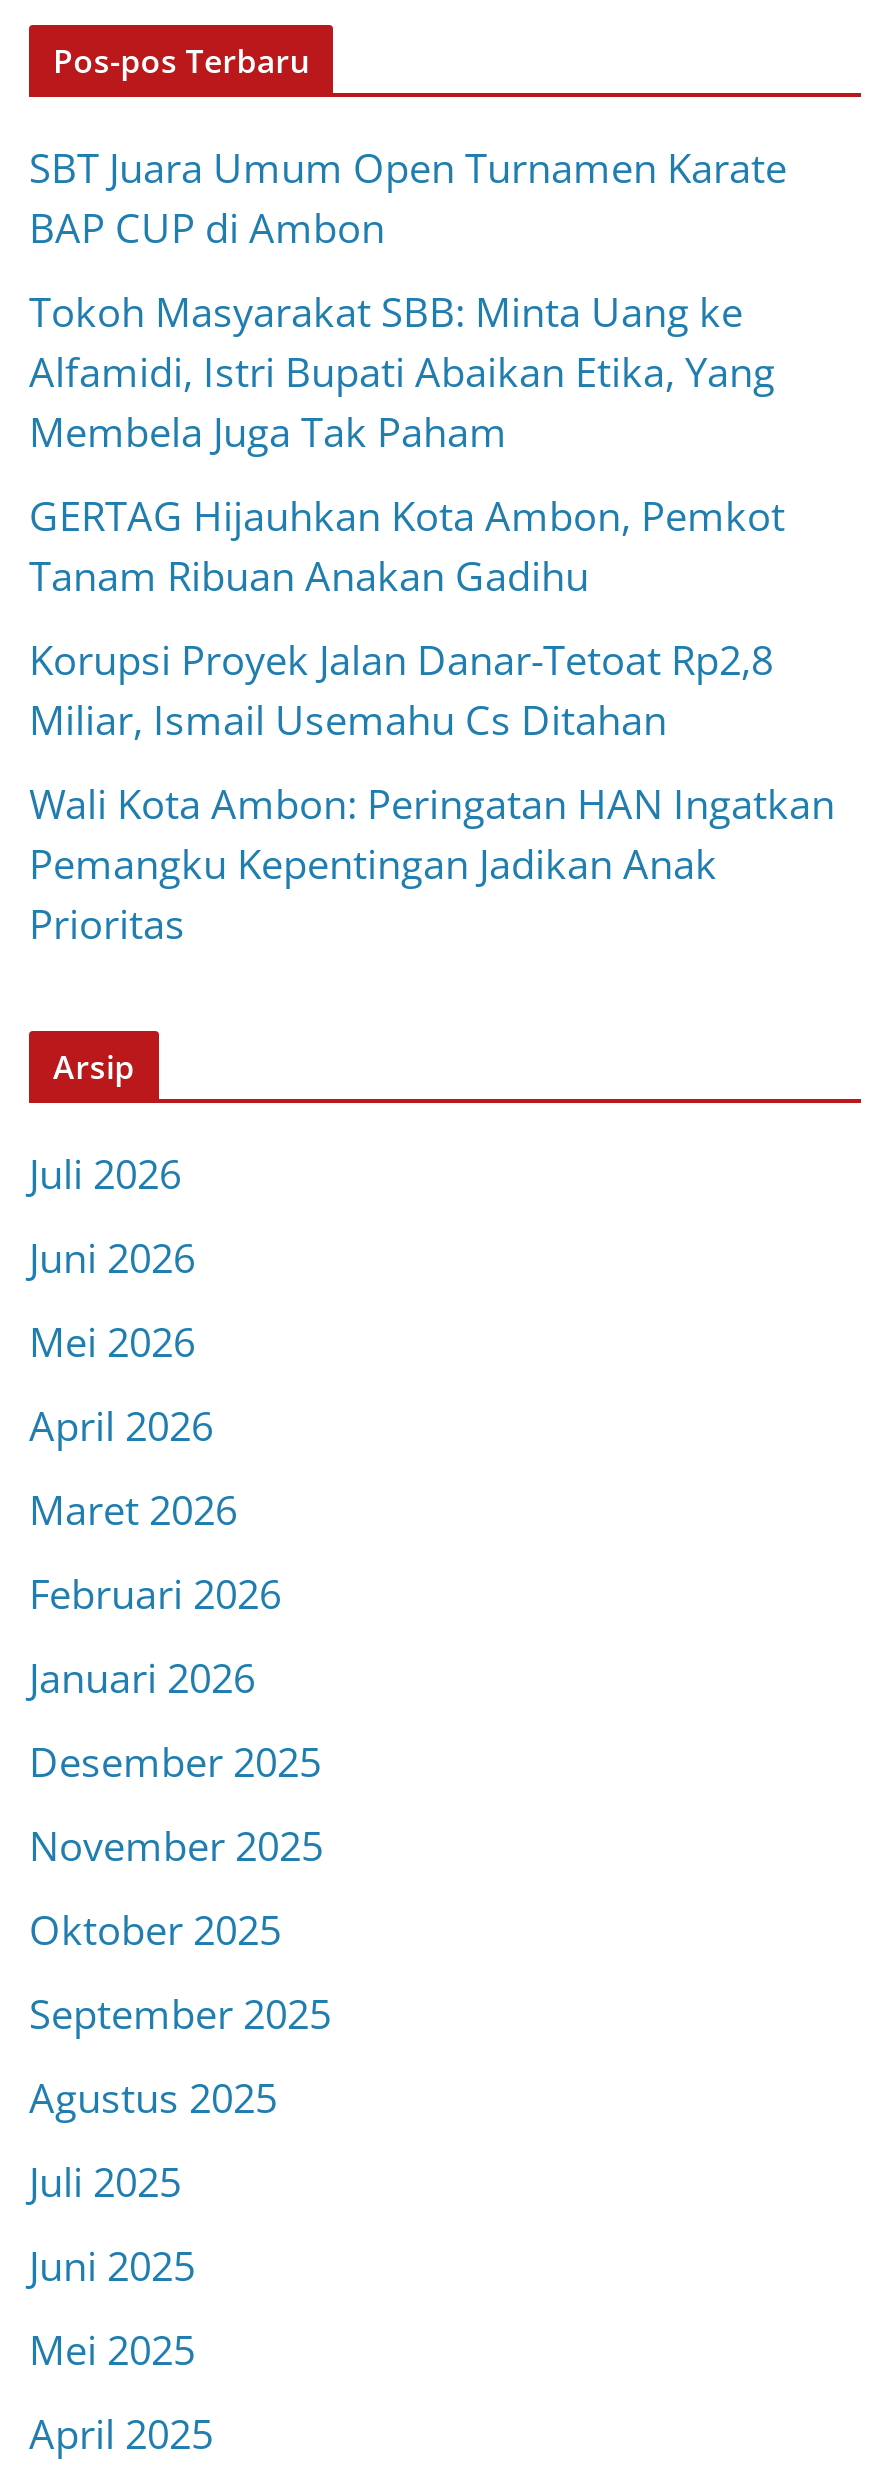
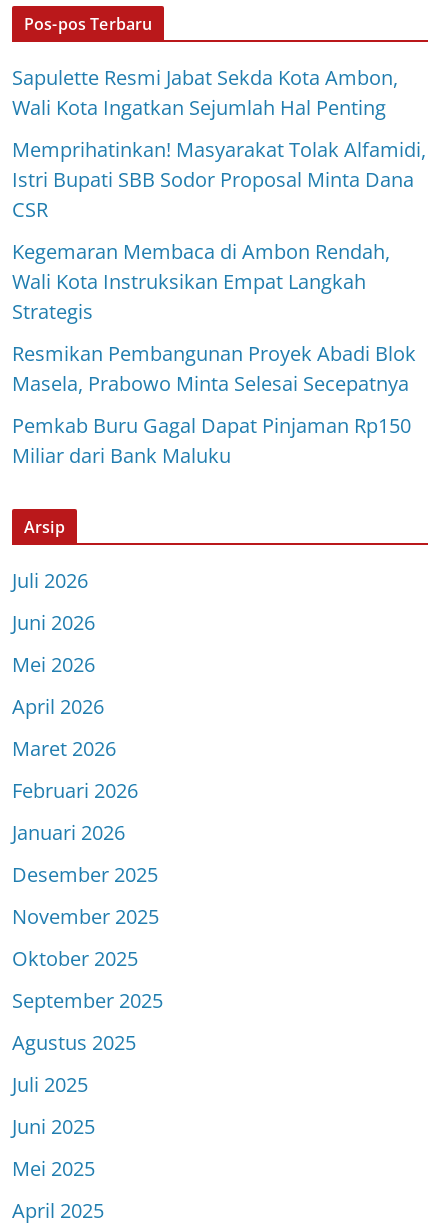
[29,140,787,254] SBT Juara Umum Open Turnamen Karate | BAP CUP di Ambon -> [12,64,398,121] Sapulette Resmi Jabat Sekda Kota Ambon, | Wali Kota Ingatkan Sejumlah Hal Penting
[29,284,775,458] Tokoh Masyarakat SBB: Minta Uang ke | Alfamidi, Istri Bupati Abaikan Etika, Yang | Membela Juga Tak Paham -> [12,136,426,223] Memprihatinkan! Masyarakat Tolak Alfamidi, | Istri Bupati SBB Sodor Proposal Minta Dana | CSR
[29,488,785,602] GERTAG Hijauhkan Kota Ambon, Pemkot | Tanam Ribuan Anakan Gadihu -> [12,238,390,325] Kegemaran Membaca di Ambon Rendah, | Wali Kota Instruksikan Empat Langkah | Strategis
[29,632,773,746] Korupsi Proyek Jalan Danar-Tetoat Rp2,8 | Miliar, Ismail Usemahu Cs Ditahan -> [12,340,416,397] Resmikan Pembangunan Proyek Abadi Blok | Masela, Prabowo Minta Selesai Secepatnya
[29,776,835,950] Wali Kota Ambon: Peringatan HAN Ingatkan | Pemangku Kepentingan Jadikan Anak | Prioritas -> [12,412,411,469] Pemkab Buru Gagal Dapat Pinjaman Rp150 | Miliar dari Bank Maluku

